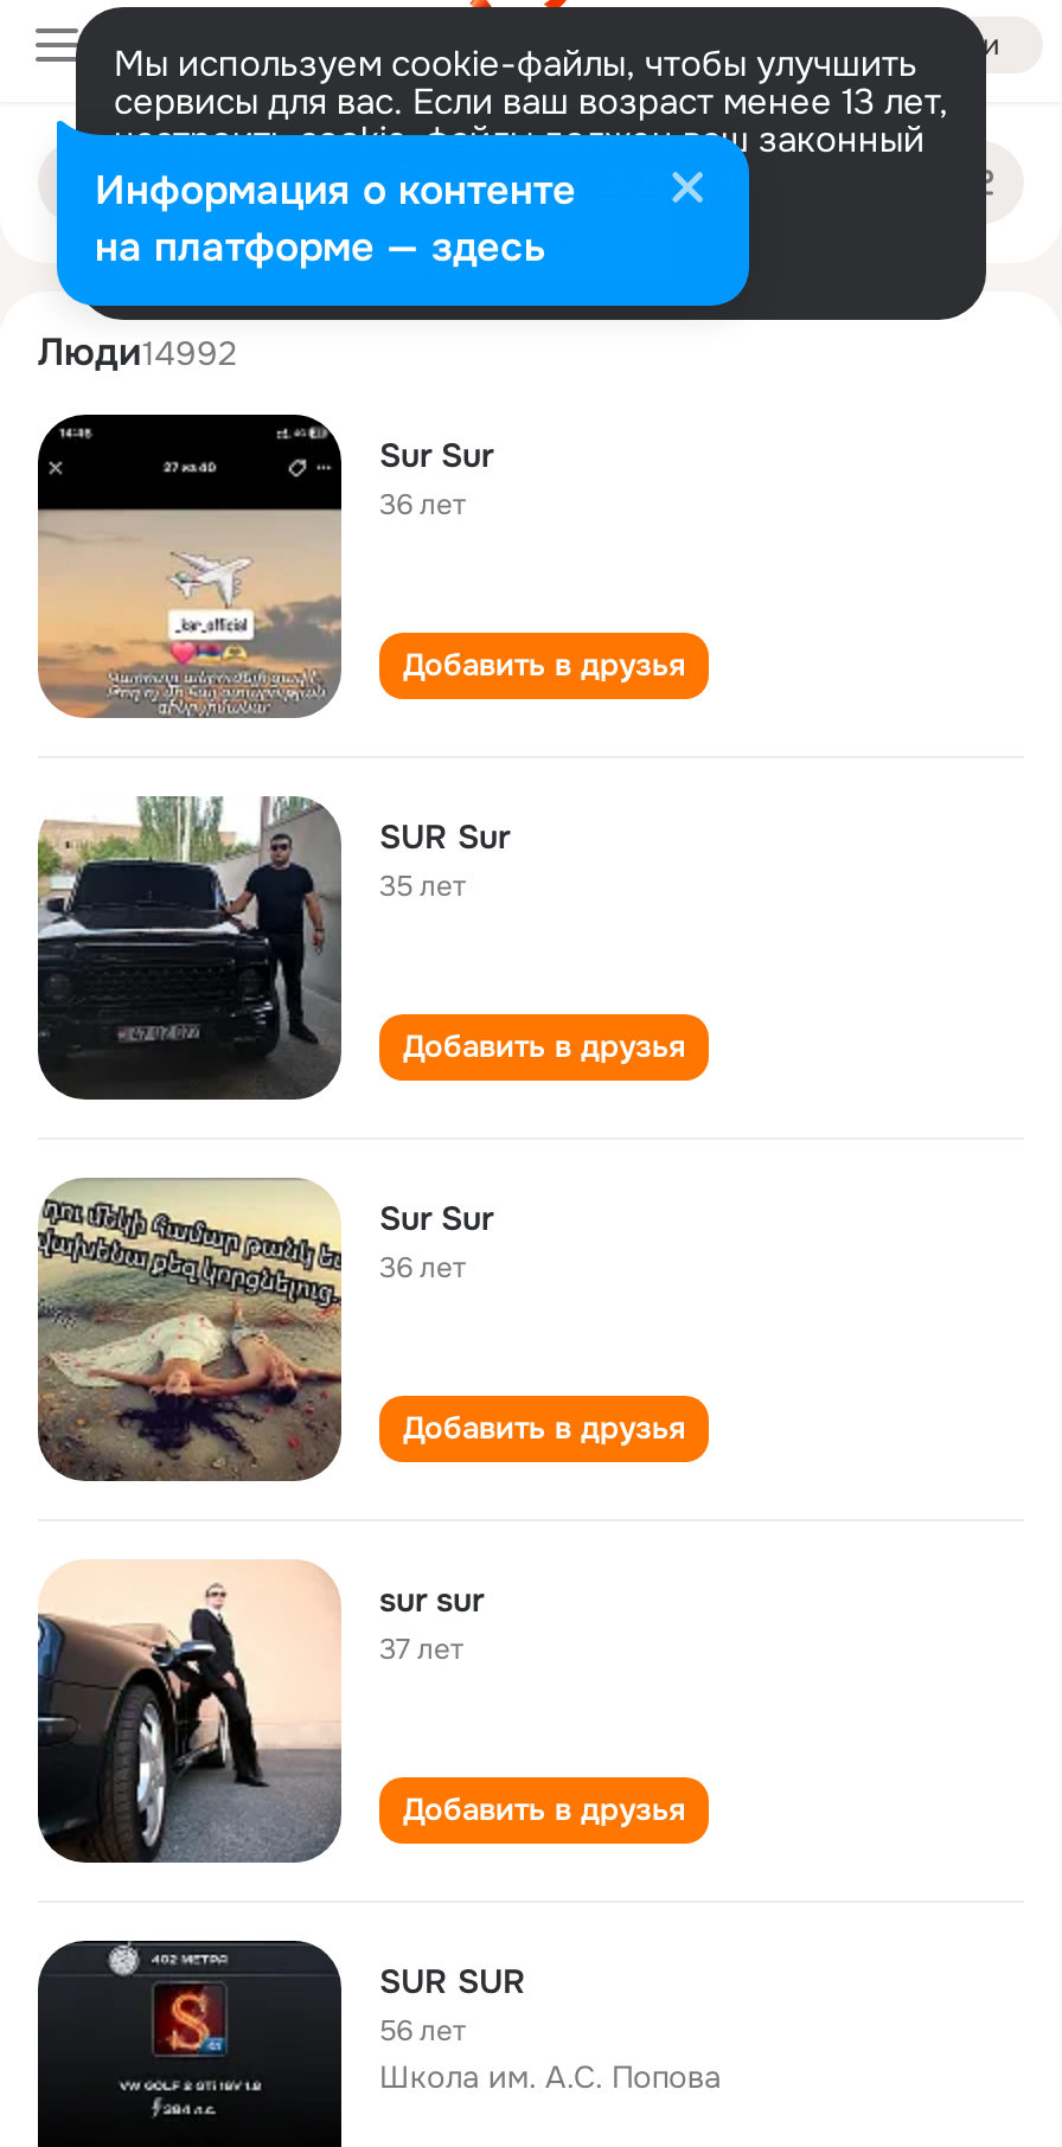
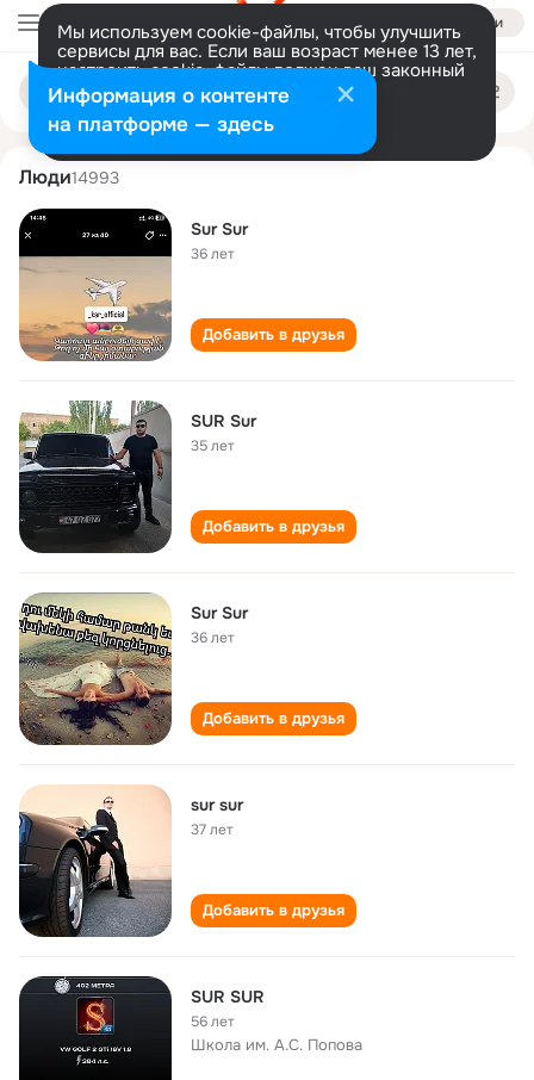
[38,327,237,377] Люди14992 -> [19,165,119,190] Люди14993

